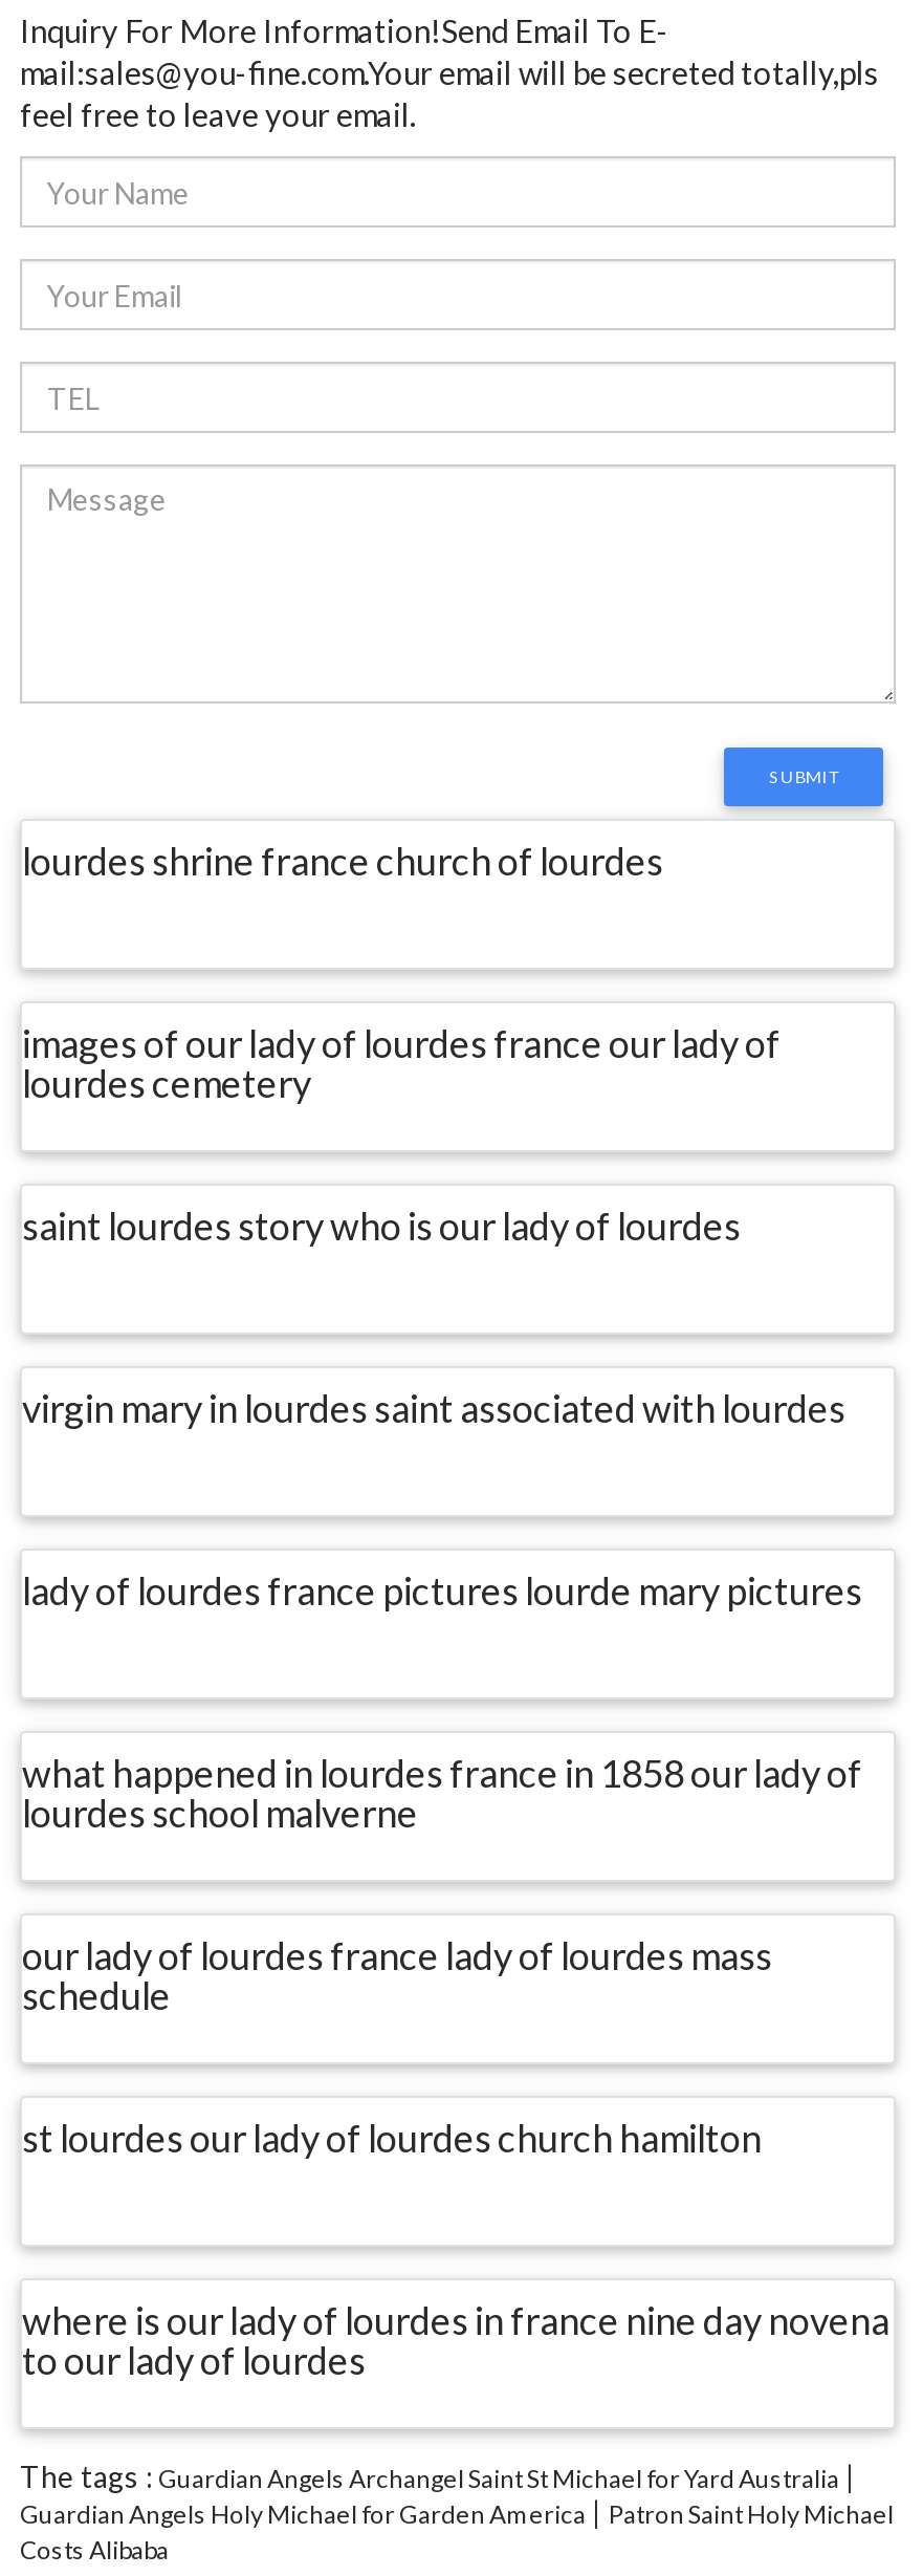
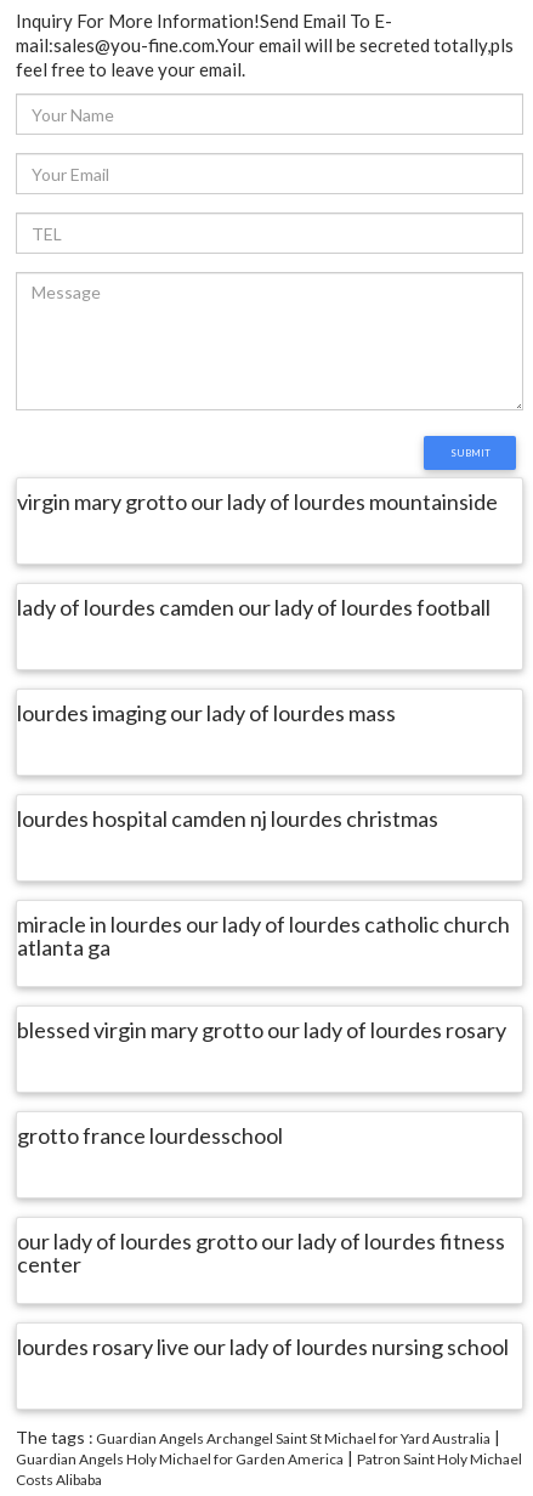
[22,838,663,884] lourdes shrine france church of lourdes -> [17,488,498,515] virgin mary grotto our lady of lourdes mountainside
[22,1020,781,1106] images of our lady of lourdes france our lady of | lourdes cemetery -> [17,594,491,621] lady of lourdes camden our lady of lourdes football
[22,1203,741,1249] saint lourdes story who is our lady of lourdes -> [17,700,396,726] lourdes imaging our lady of lourdes mass
[22,1385,845,1431] virgin mary in lourdes saint associated with lourdes -> [17,805,438,832] lourdes hospital camden nj lourdes christmas
[22,1568,862,1614] lady of lourdes france pictures lourde mary pictures -> [17,911,510,961] miracle in lourdes our lady of lourdes catholic church | atlanta ga
[22,1750,862,1836] what happened in lourdes france in 1858 our lady of | lourdes school malverne -> [17,1016,506,1043] blessed virgin mary grotto our lady of lourdes rosary
[22,1932,772,2018] our lady of lourdes france lady of lourdes mass | schedule -> [17,1122,283,1149] grotto france lourdesschool
[22,2115,762,2161] st lourdes our lady of lourdes church hamilton -> [17,1228,505,1278] our lady of lourdes grotto our lady of lourdes fitness | center
[22,2297,889,2383] where is our lady of lourdes in france nine day novena | to our lady of lourdes -> [17,1333,509,1360] lourdes rosary live our lady of lourdes nursing school

